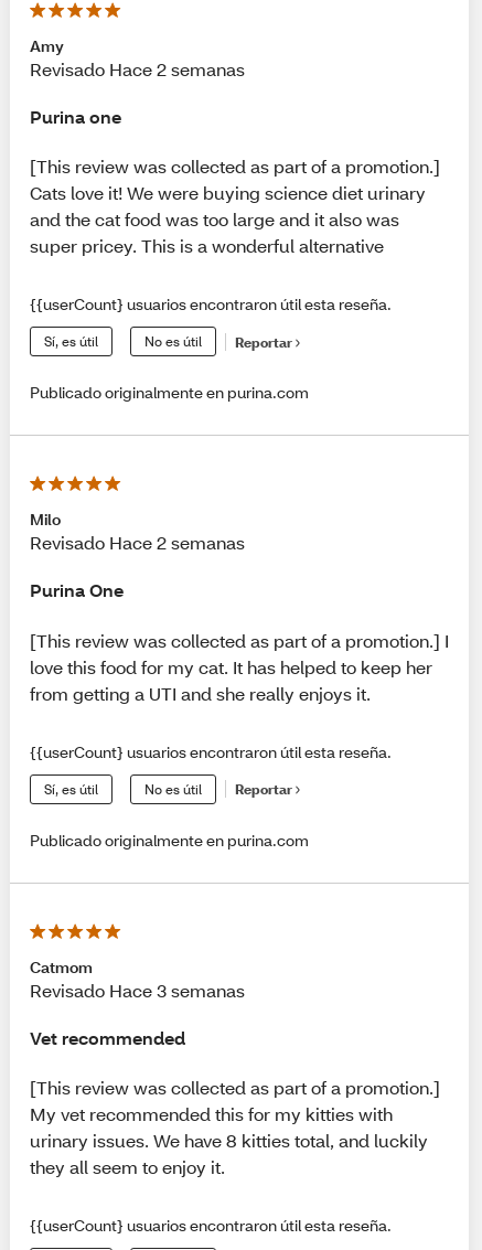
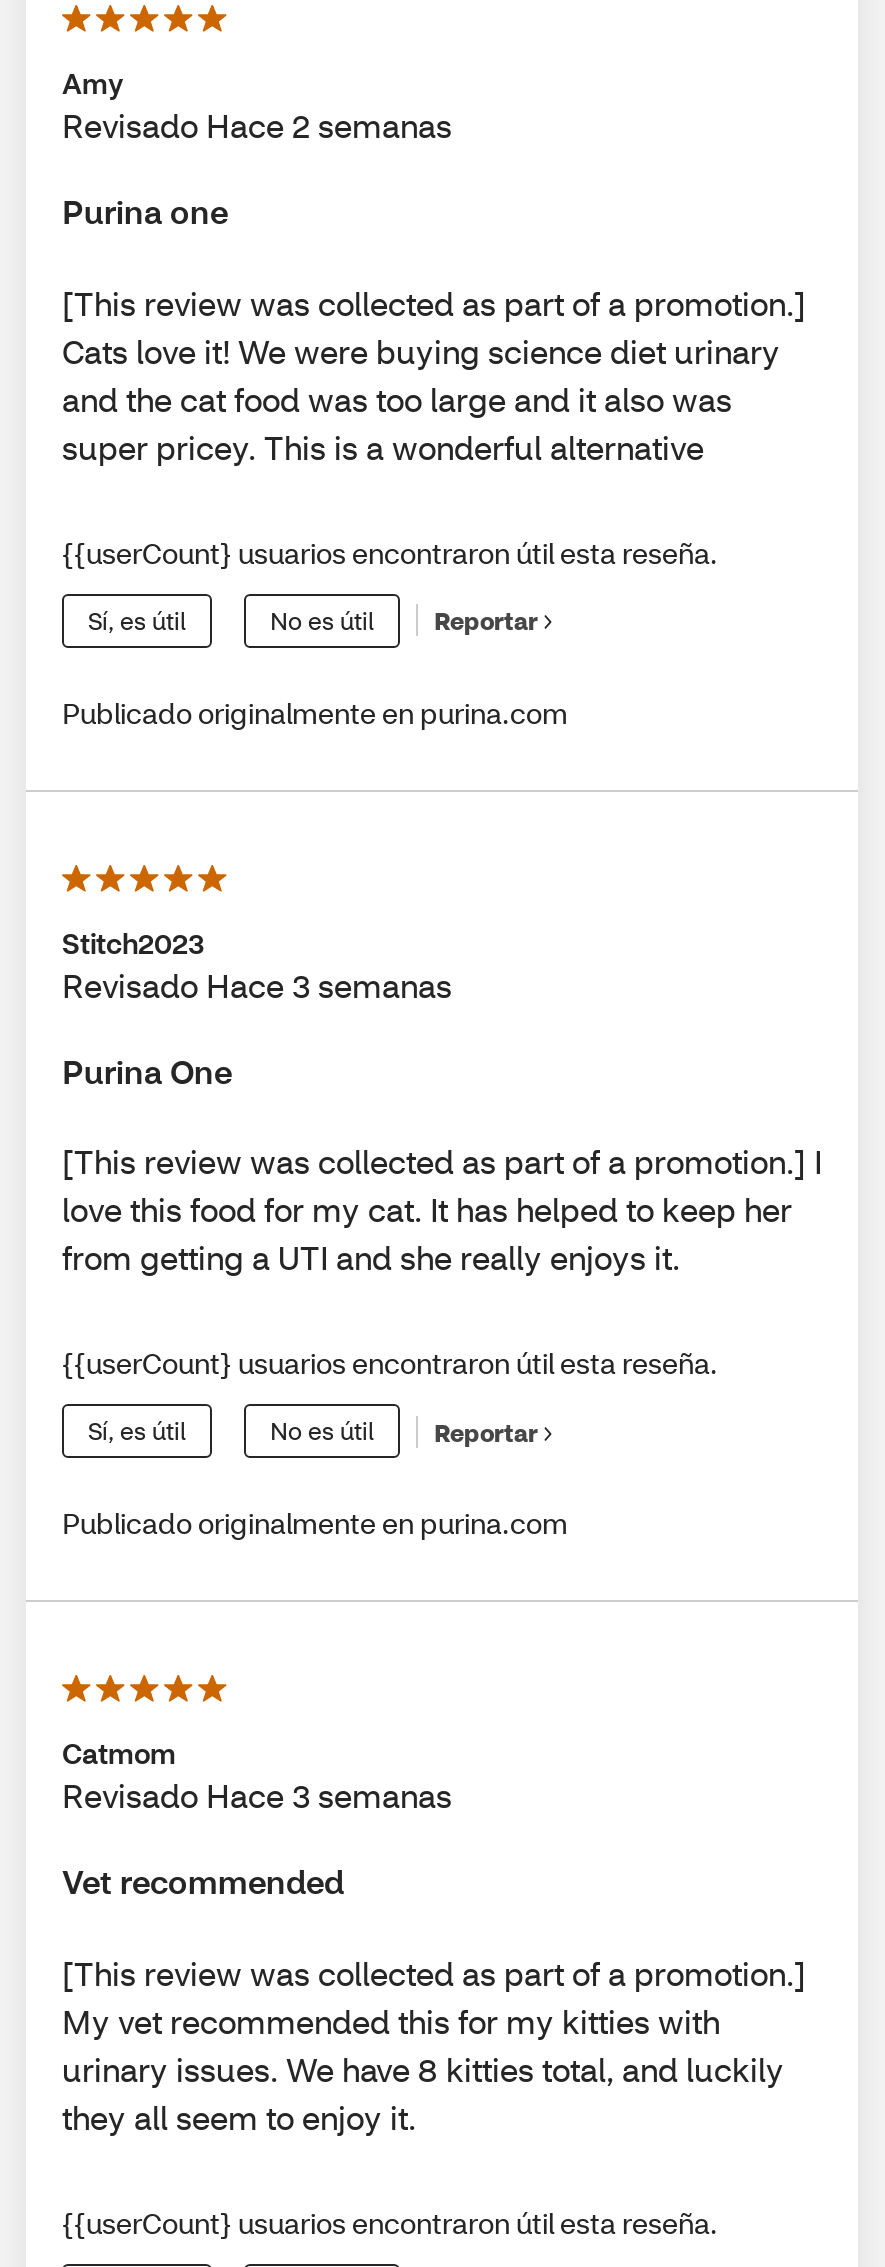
[30,509,245,554] Milo | Revisado Hace 2 semanas -> [62,923,452,1005] Stitch2023 | Revisado Hace 3 semanas

